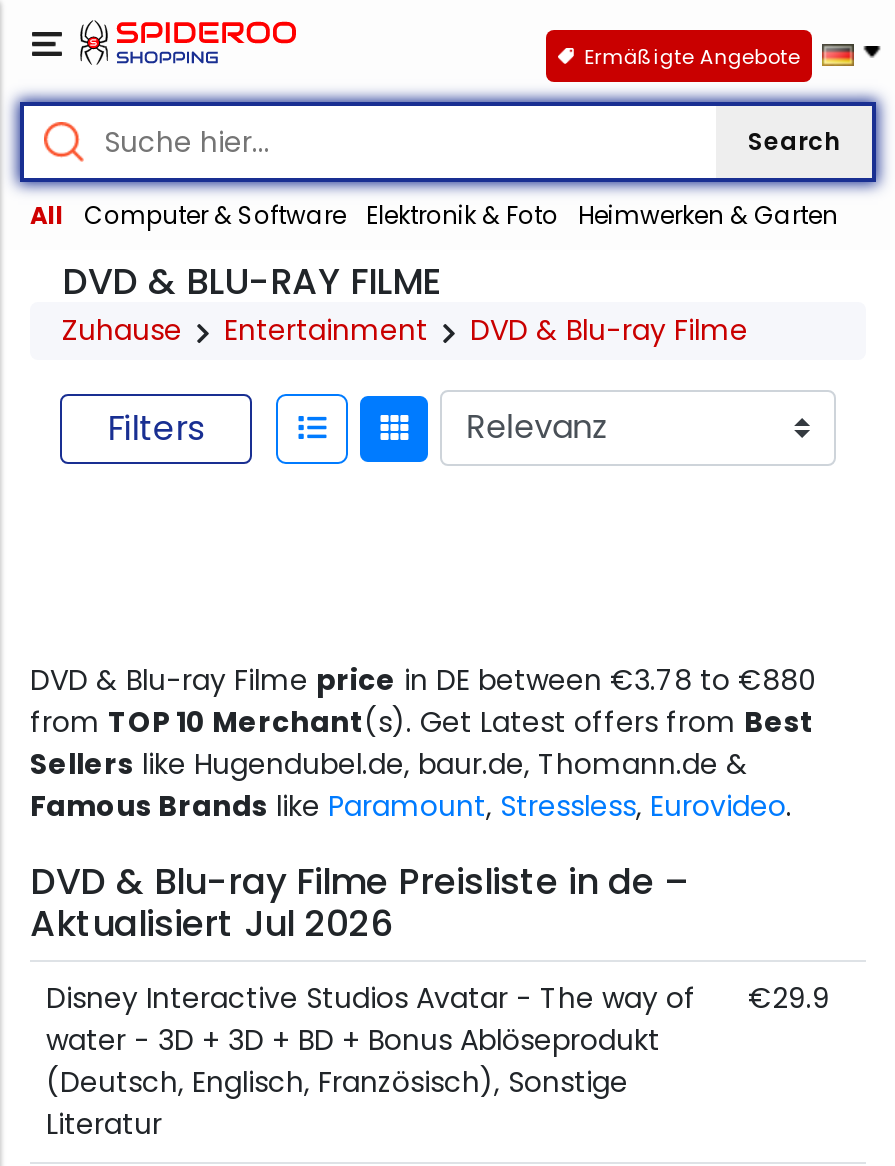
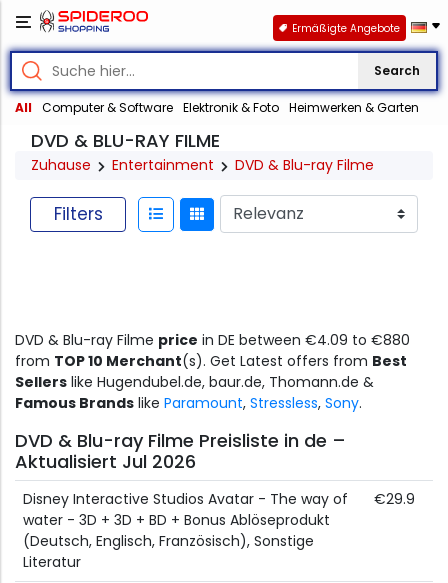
[30,661,816,701] DVD & Blu-ray Filme price in DE between €3.78 to €880 -> [15,330,410,350] DVD & Blu-ray Filme price in DE between €4.09 to €880
[30,787,792,827] Famous Brands like Paramount, Stressless, Eurovideo. -> [15,393,362,413] Famous Brands like Paramount, Stressless, Sony.

